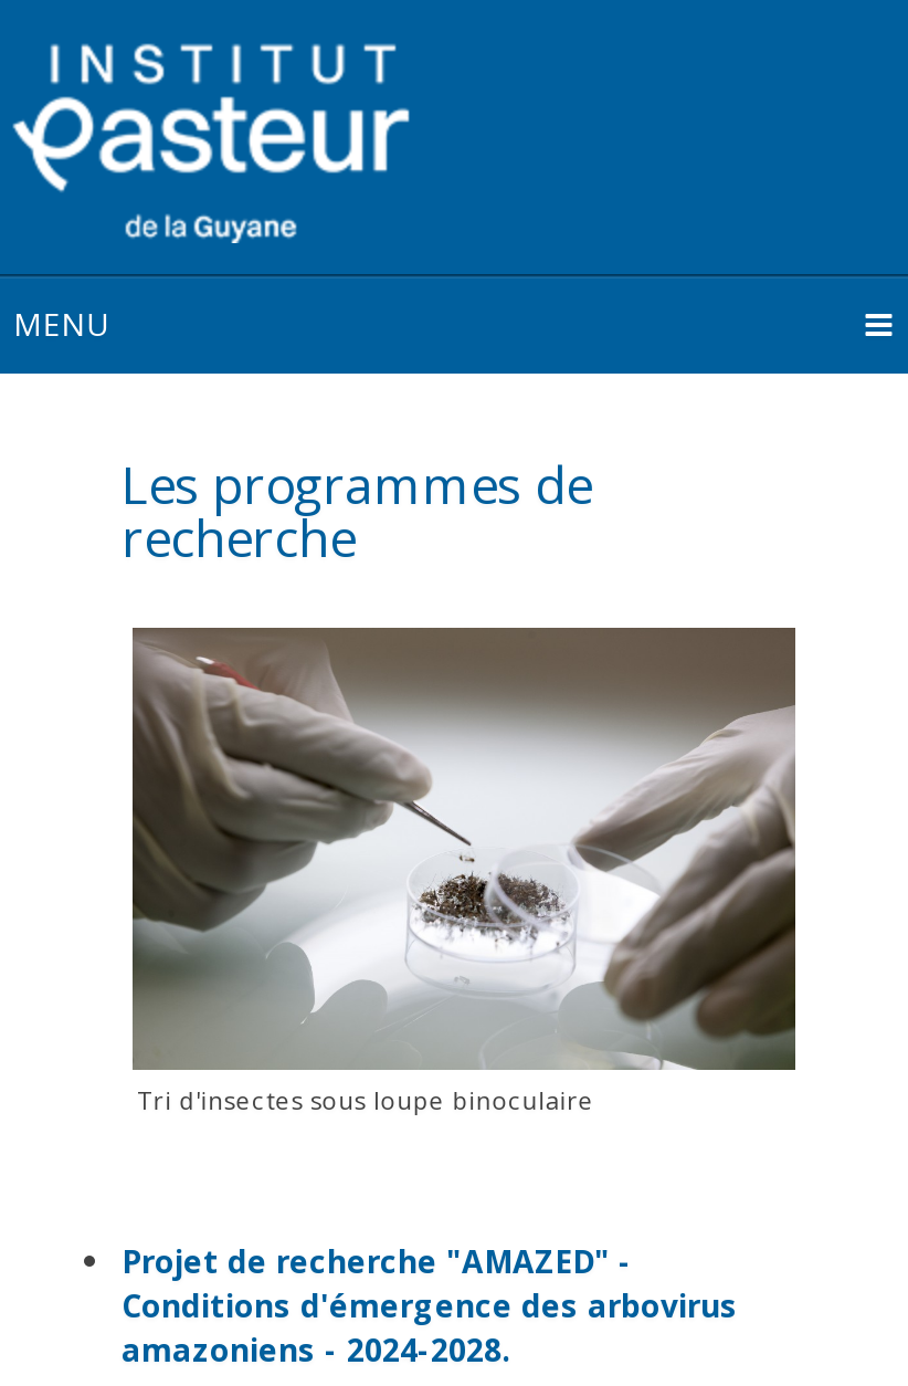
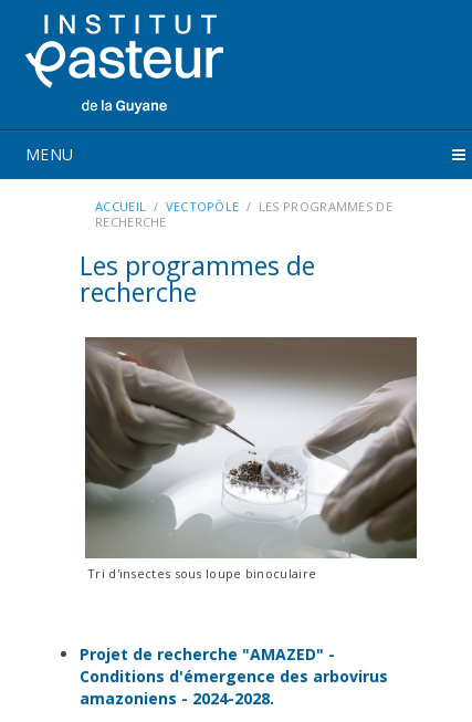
none -> [95,198,392,230] ACCUEIL / VECTOPÔLE / LES PROGRAMMES DE | RECHERCHE

